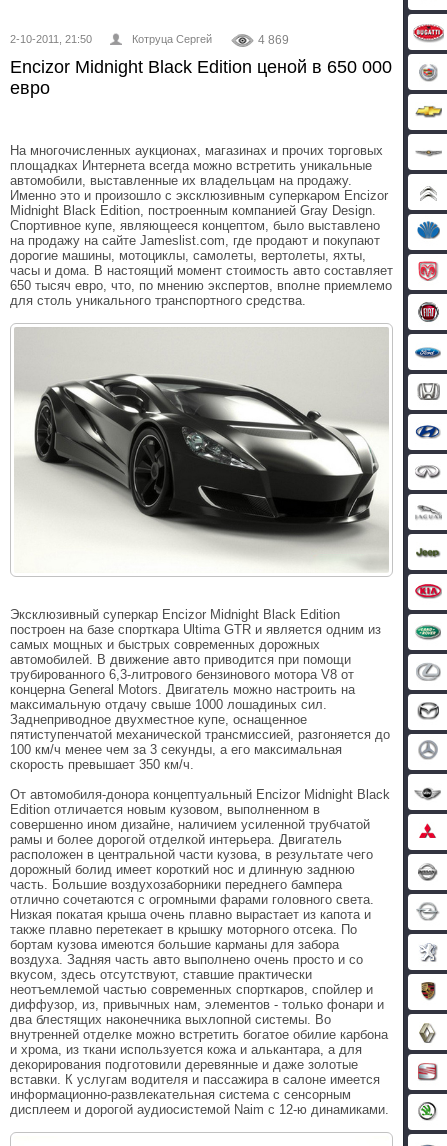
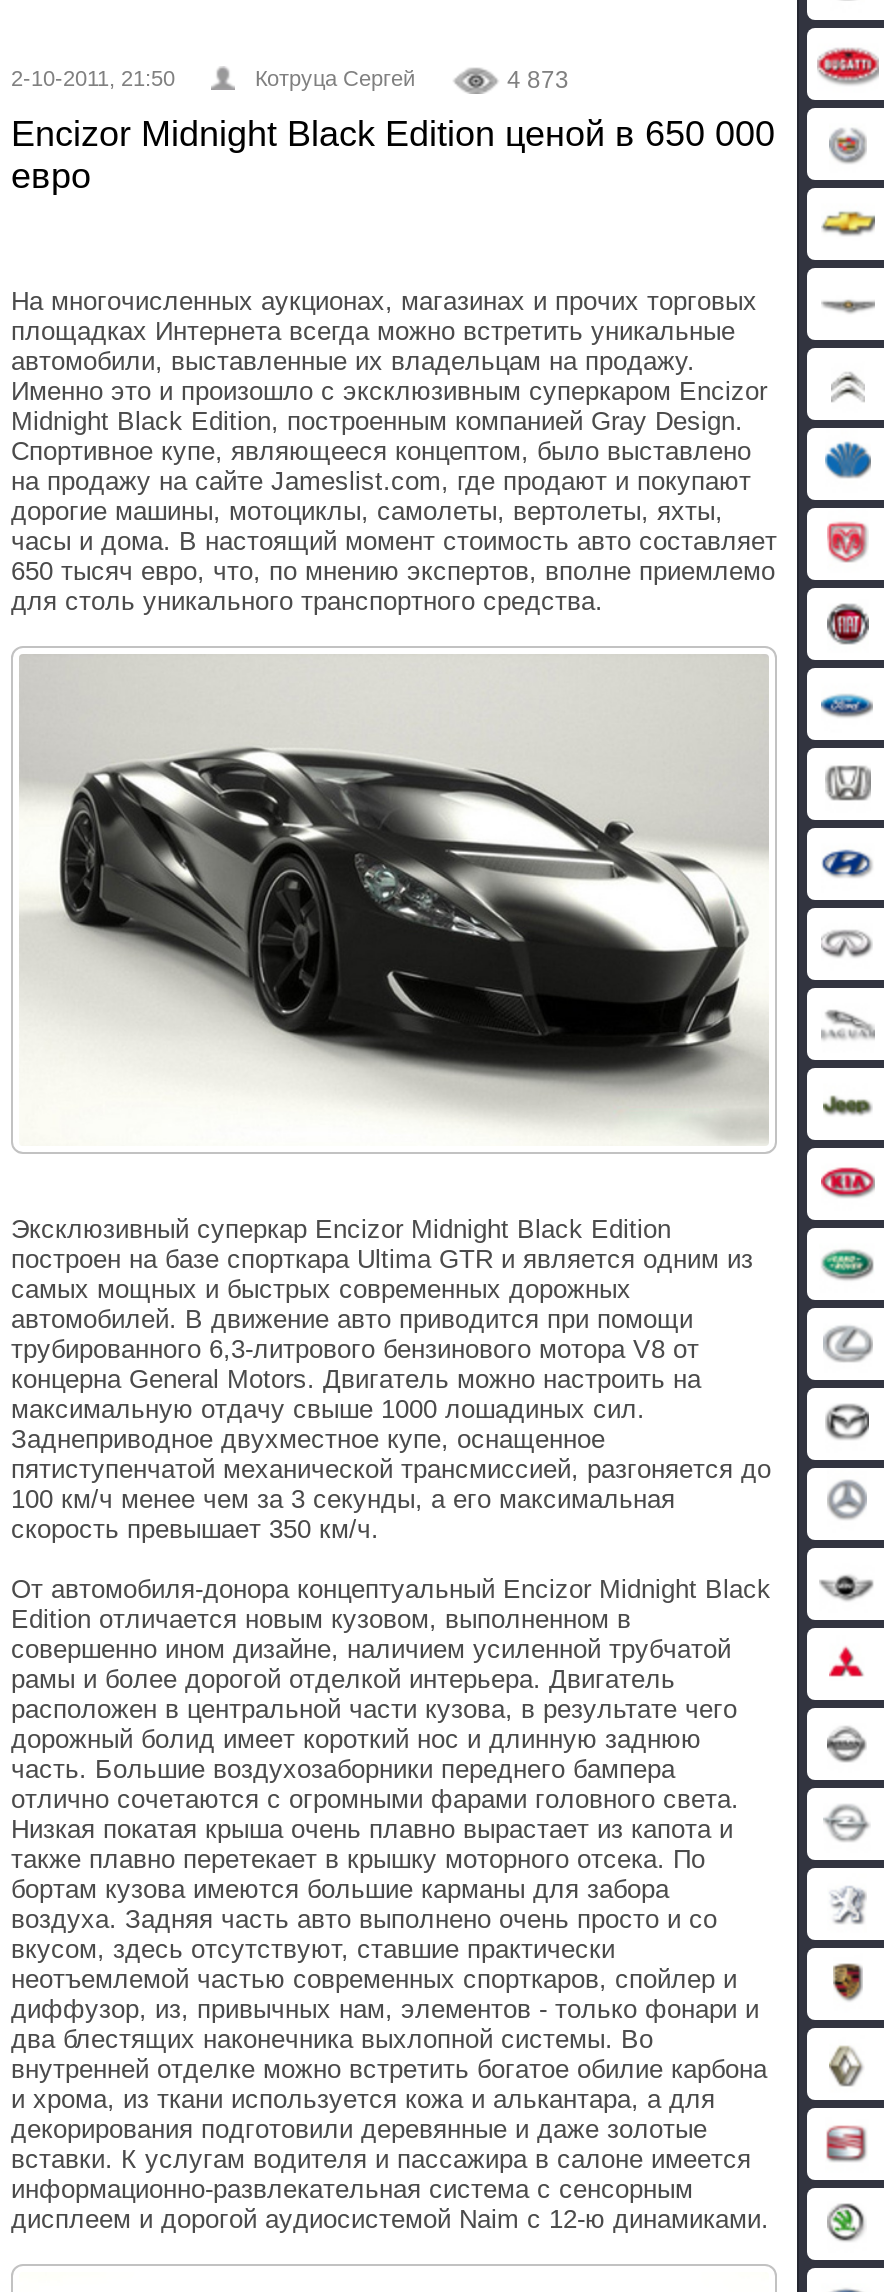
[258,33,289,47] 4 869 -> [507,66,569,94] 4 873

